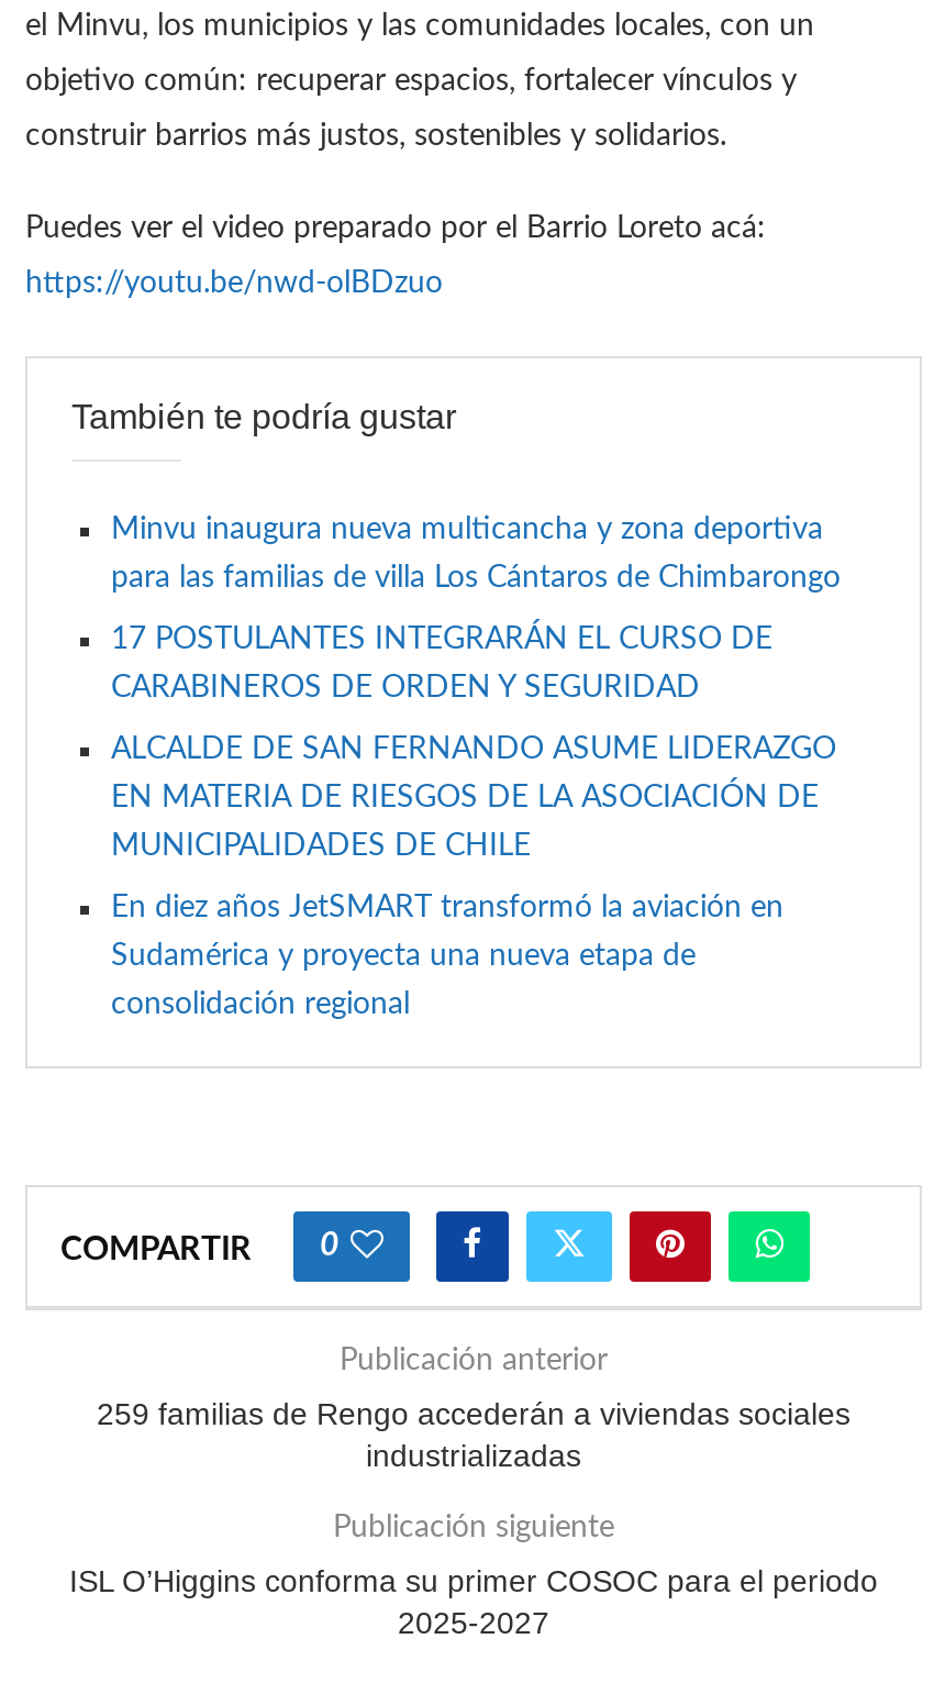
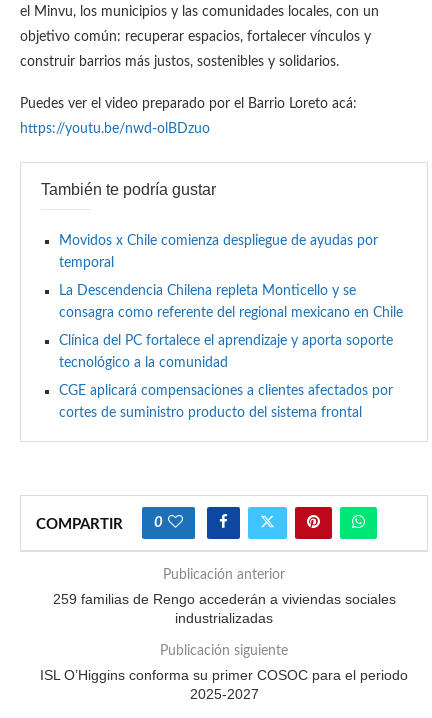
[111,516,841,1021] Minvu inaugura nueva multicancha y zona deportiva | para las familias de villa Los Cántaros de Chimbarongo | 17 POSTULANTES INTEGRARÁN EL CURSO DE | CARABINEROS DE ORDEN Y SEGURIDAD | ALCALDE DE SAN FERNANDO ASUME LIDERAZGO | EN MATERIA DE RIESGOS DE LA ASOCIACIÓN DE | MUNICIPALIDADES DE CHILE | En diez años JetSMART transformó la aviación en | Sudamérica y proyecta una nueva etapa de | consolidación regional -> [59,234,403,420] Movidos x Chile comienza despliegue de ayudas por | temporal | La Descendencia Chilena repleta Monticello y se | consagra como referente del regional mexicano en Chile | Clínica del PC fortalece el aprendizaje y aporta soporte | tecnológico a la comunidad | CGE aplicará compensaciones a clientes afectados por | cortes de suministro producto del sistema frontal

